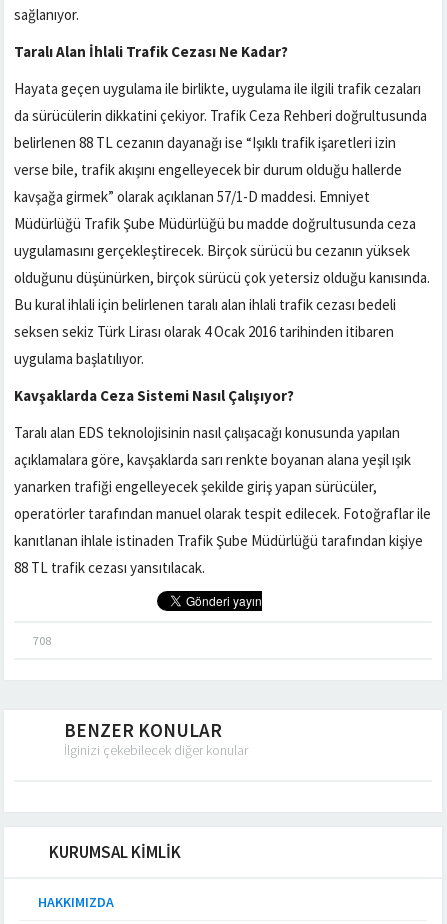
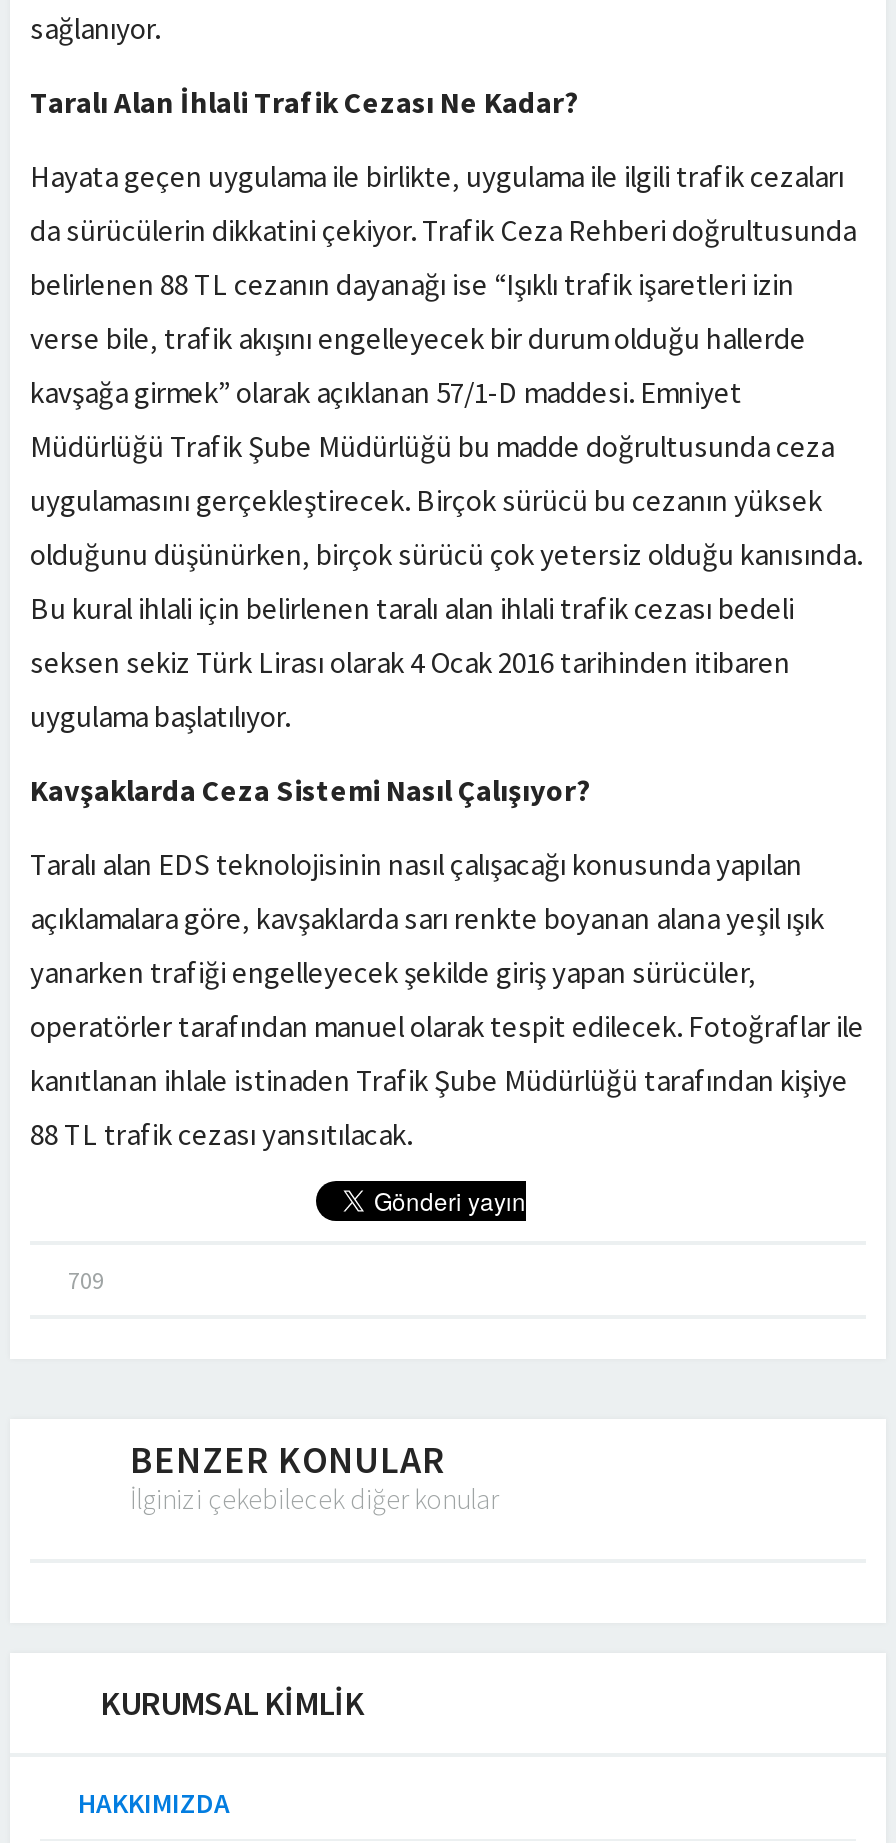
[33,633,51,648] 708 -> [68,1265,104,1295] 709

